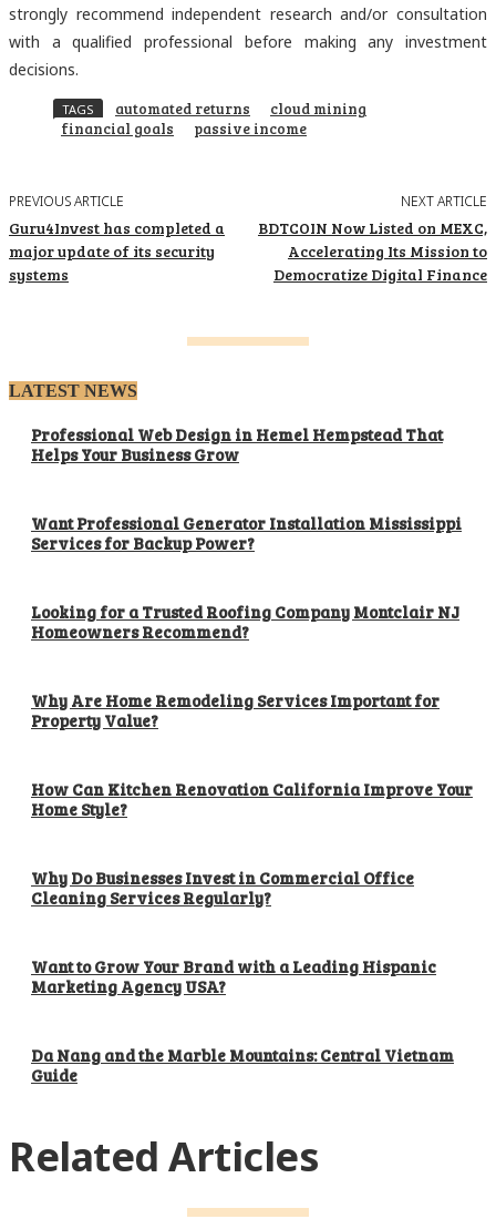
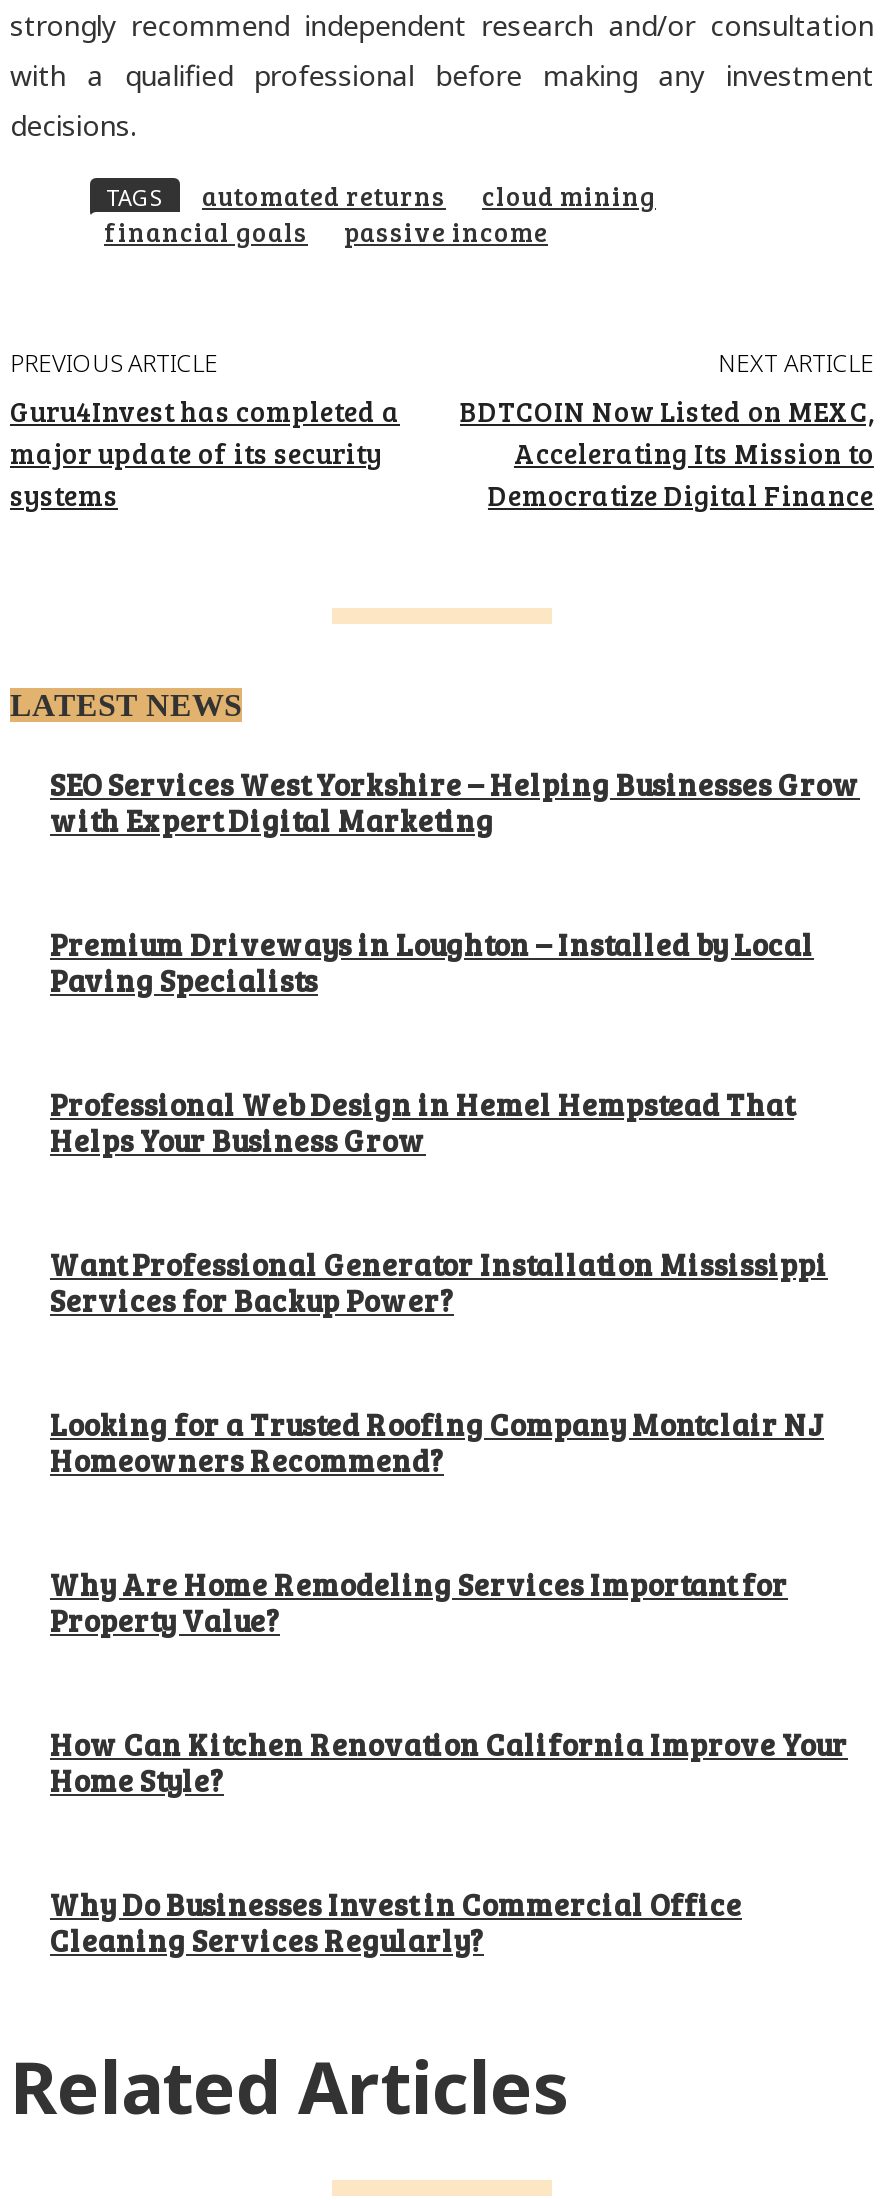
none -> [50,764,860,1000] SEO Services West Yorkshire – Helping Businesses Grow | with Expert Digital Marketing | Premium Driveways in Loughton – Installed by Local | Paving Specialists
moved [31,424,473,909] -> [50,1084,848,1960]: Professional Web Design in Hemel Hempstead That | Helps Your Business Grow | Want Professional Generator Installation Mississippi | ... | Why Do Businesses Invest in Commercial Office | Cleaning Services Regularly?
[31,955,454,1086] Want to Grow Your Brand with a Leading Hispanic | Marketing Agency USA? | Da Nang and the Marble Mountains: Central Vietnam | Guide -> none

